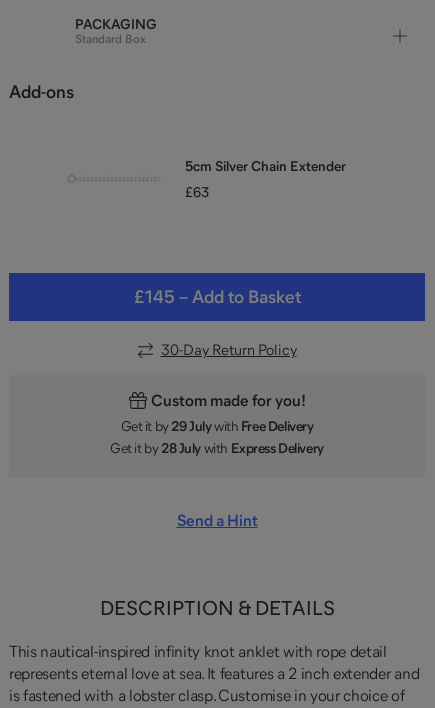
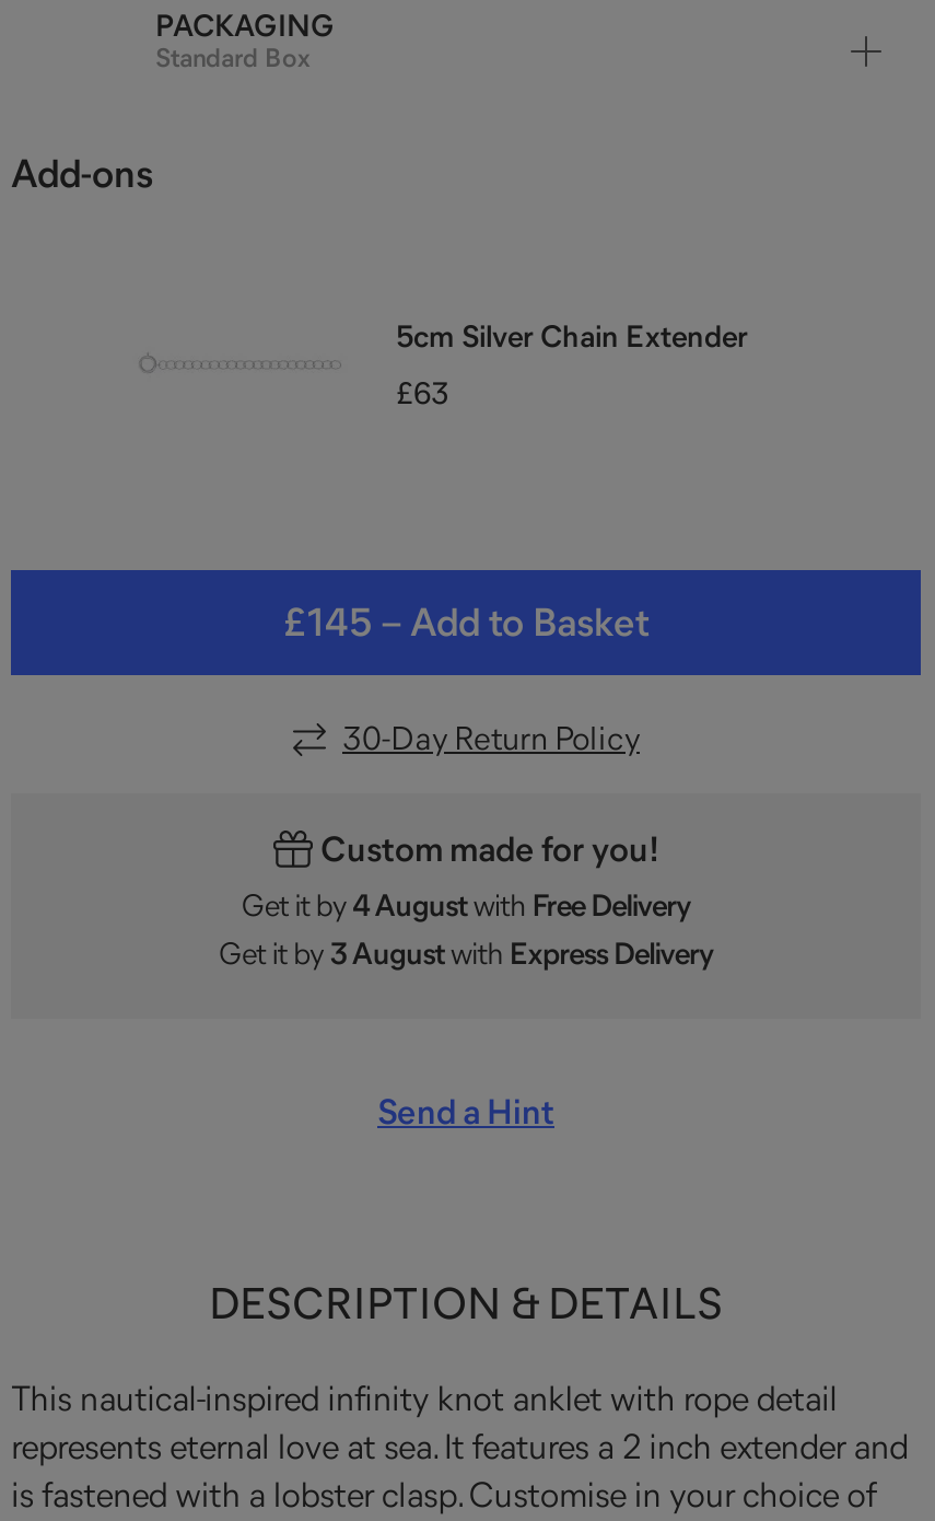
[120,419,313,433] Get it by 29 July with Free Delivery -> [241,890,690,921] Get it by 4 August with Free Delivery
[110,441,324,455] Get it by 28 July with Express Delivery -> [218,939,713,969] Get it by 3 August with Express Delivery

